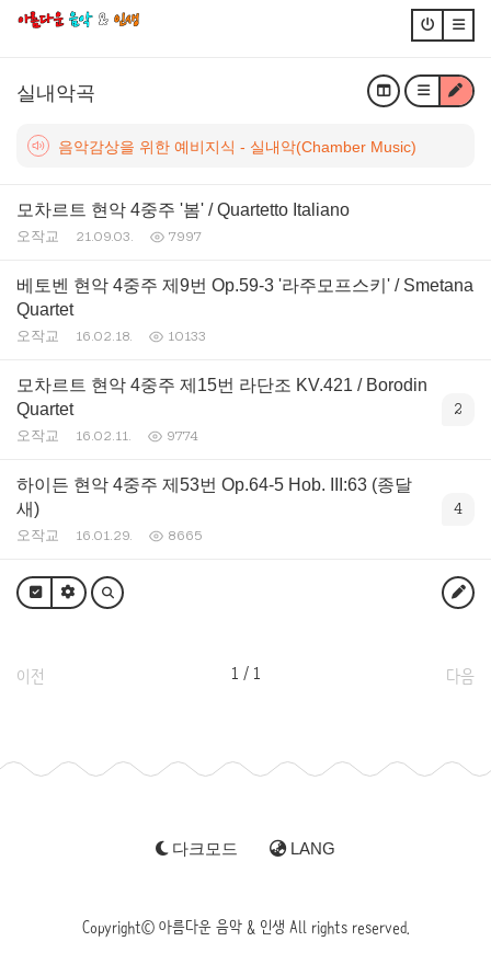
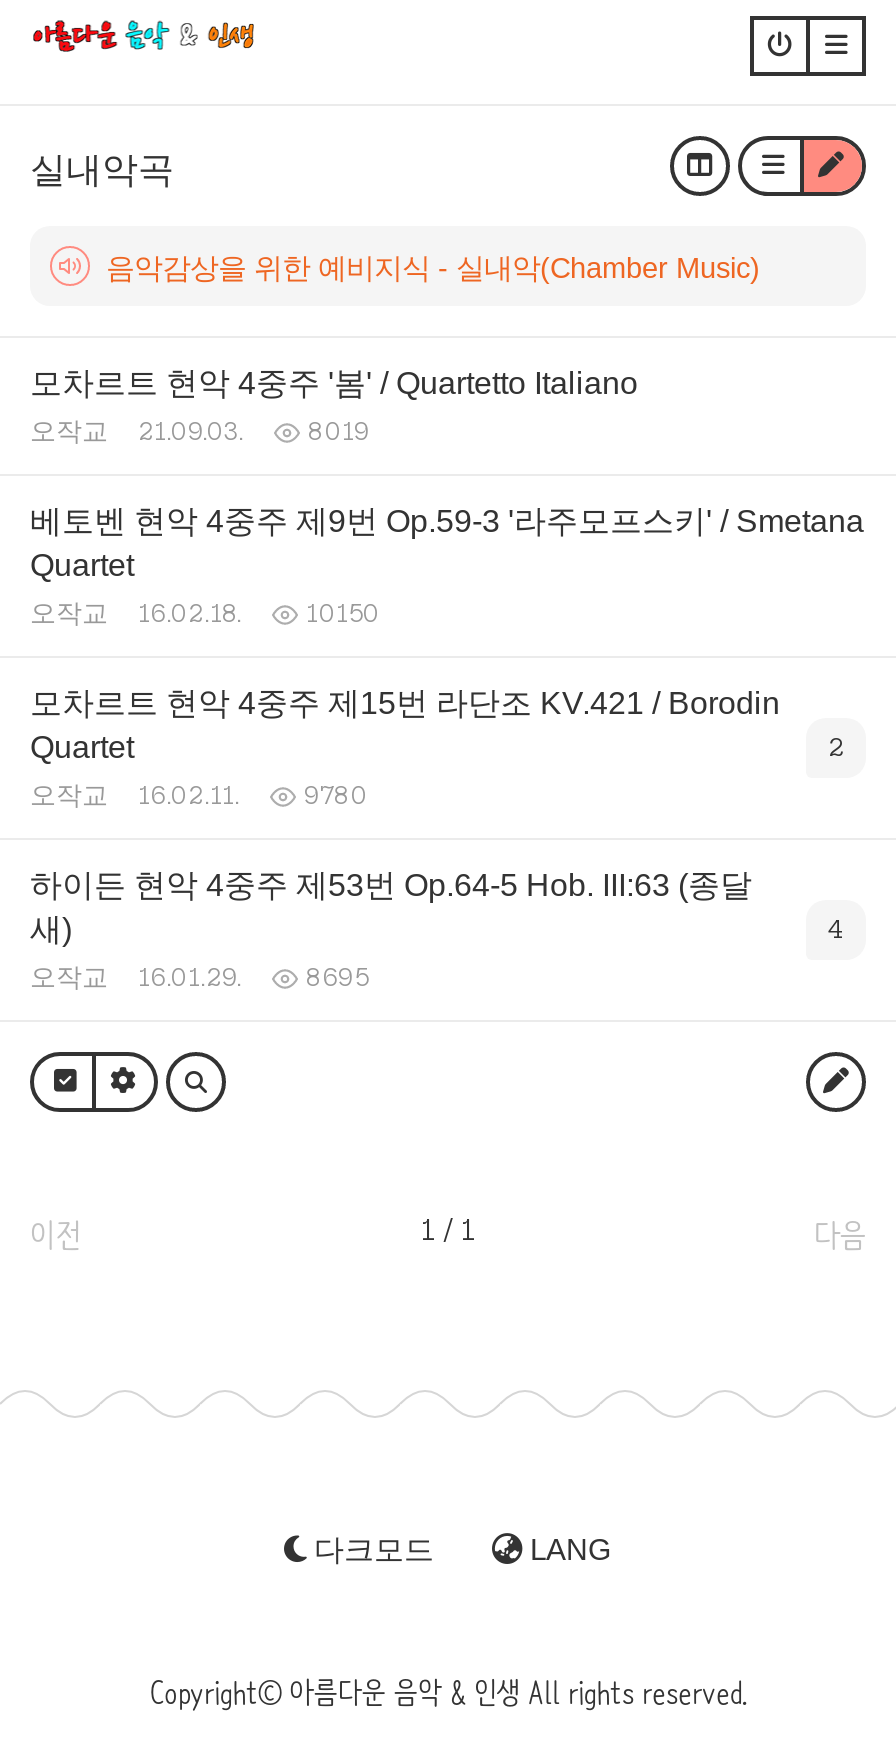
[16,228,202,244] 오작교 21.09.03. 7997 -> [30,416,370,446] 오작교 21.09.03. 8019
[16,328,206,344] 오작교 16.02.18. 10133 -> [30,598,380,628] 오작교 16.02.18. 10150
[16,427,198,444] 오작교 16.02.11. 9774 -> [30,780,368,810] 오작교 16.02.11. 9780
[16,527,202,543] 오작교 16.01.29. 8665 -> [30,962,368,992] 오작교 16.01.29. 8695

